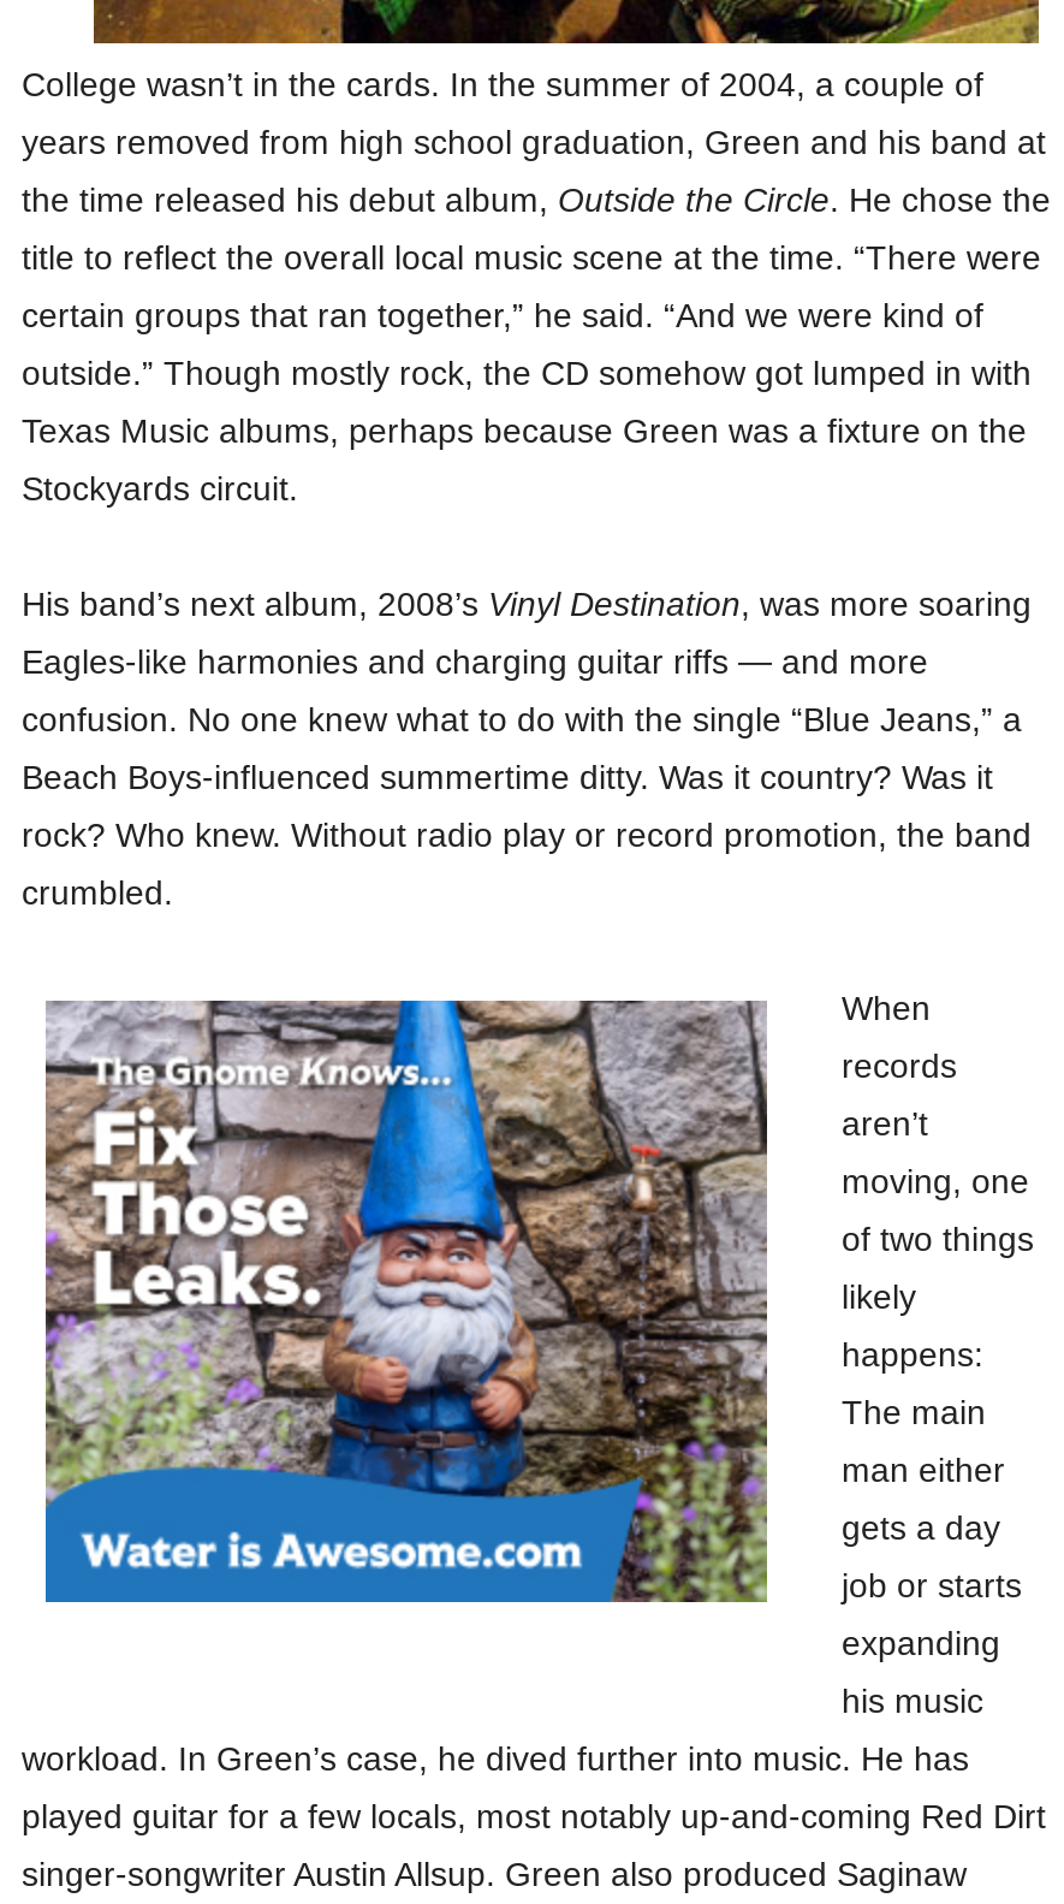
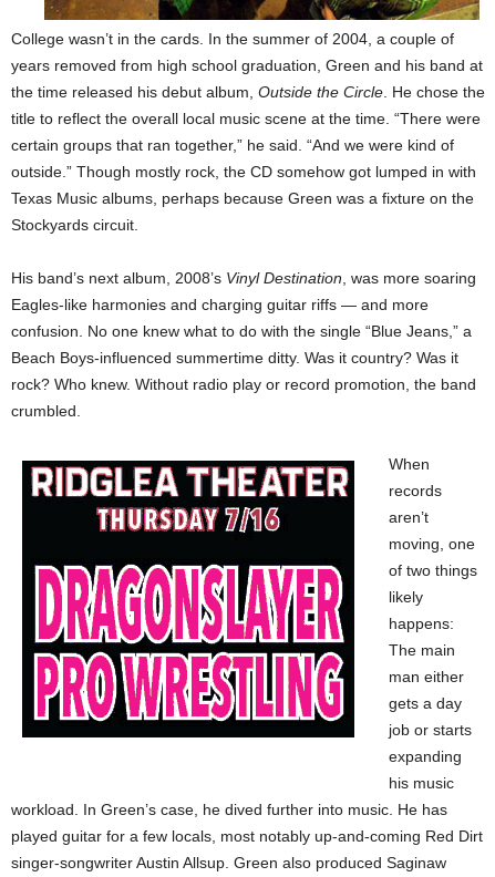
[43,998,769,1605] [image] -> [21,460,355,739] [image]

